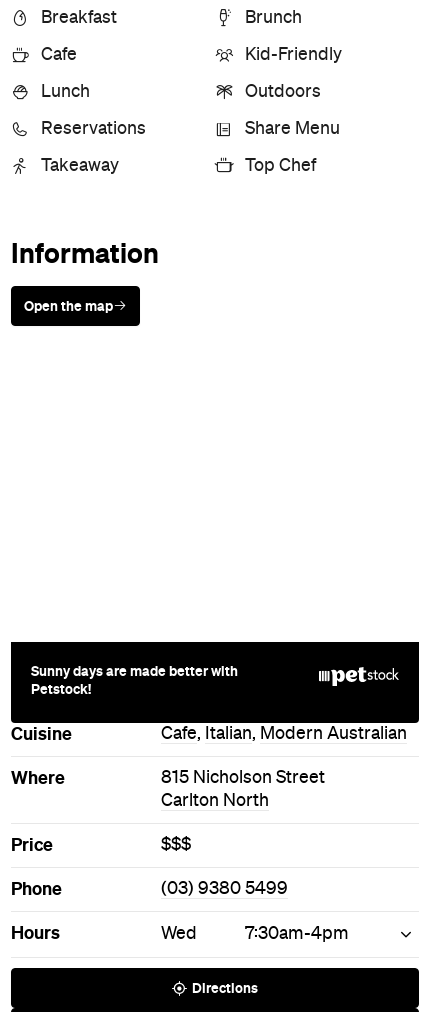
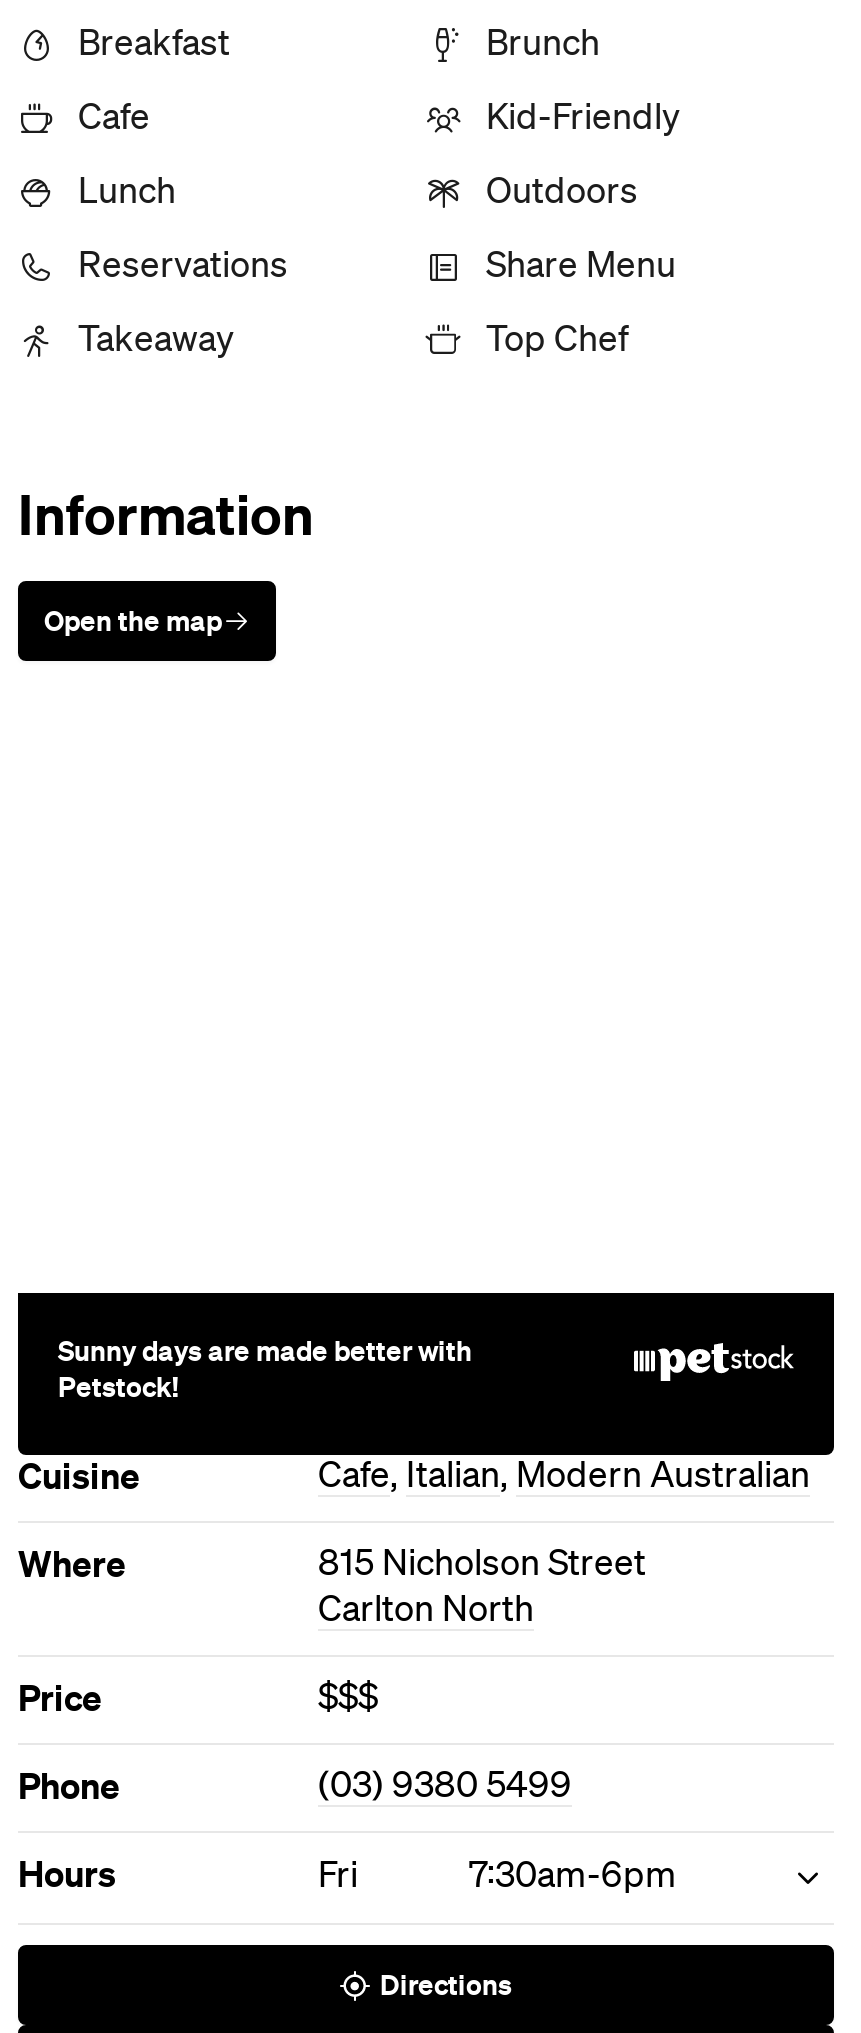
[161,924,348,942] Wed | 7:30am-4pm -> [318,1858,677,1894] Fri | 7:30am-6pm

